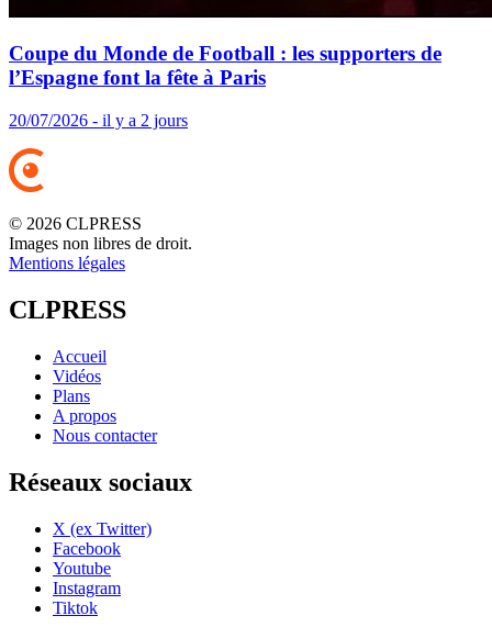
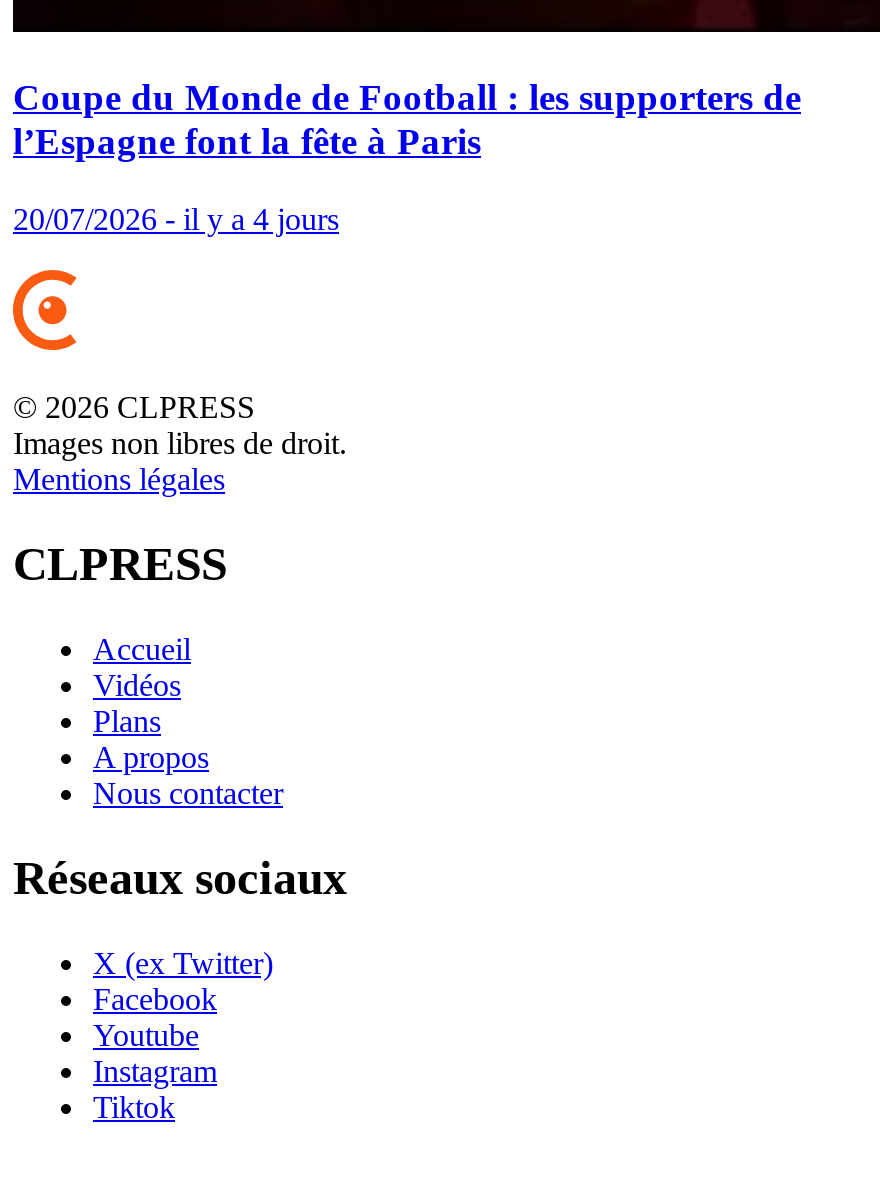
[9,111,188,130] 20/07/2026 - il y a 2 jours -> [13,202,339,236] 20/07/2026 - il y a 4 jours

